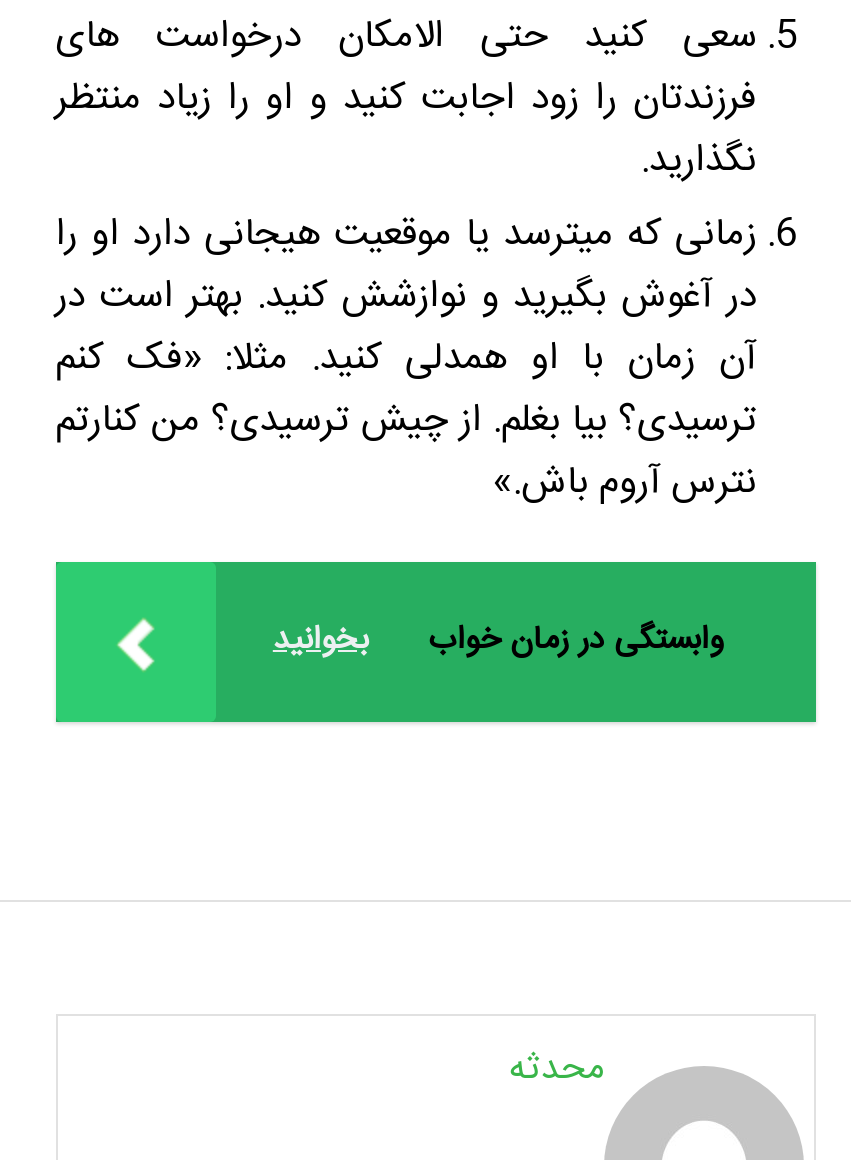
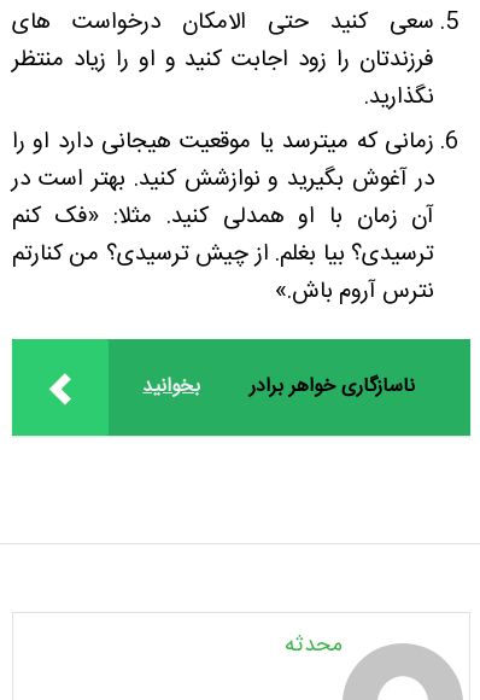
[429,614,725,668] وابستگی در زمان خواب -> [250,370,415,403] ناسازگاری خواهر برادر

